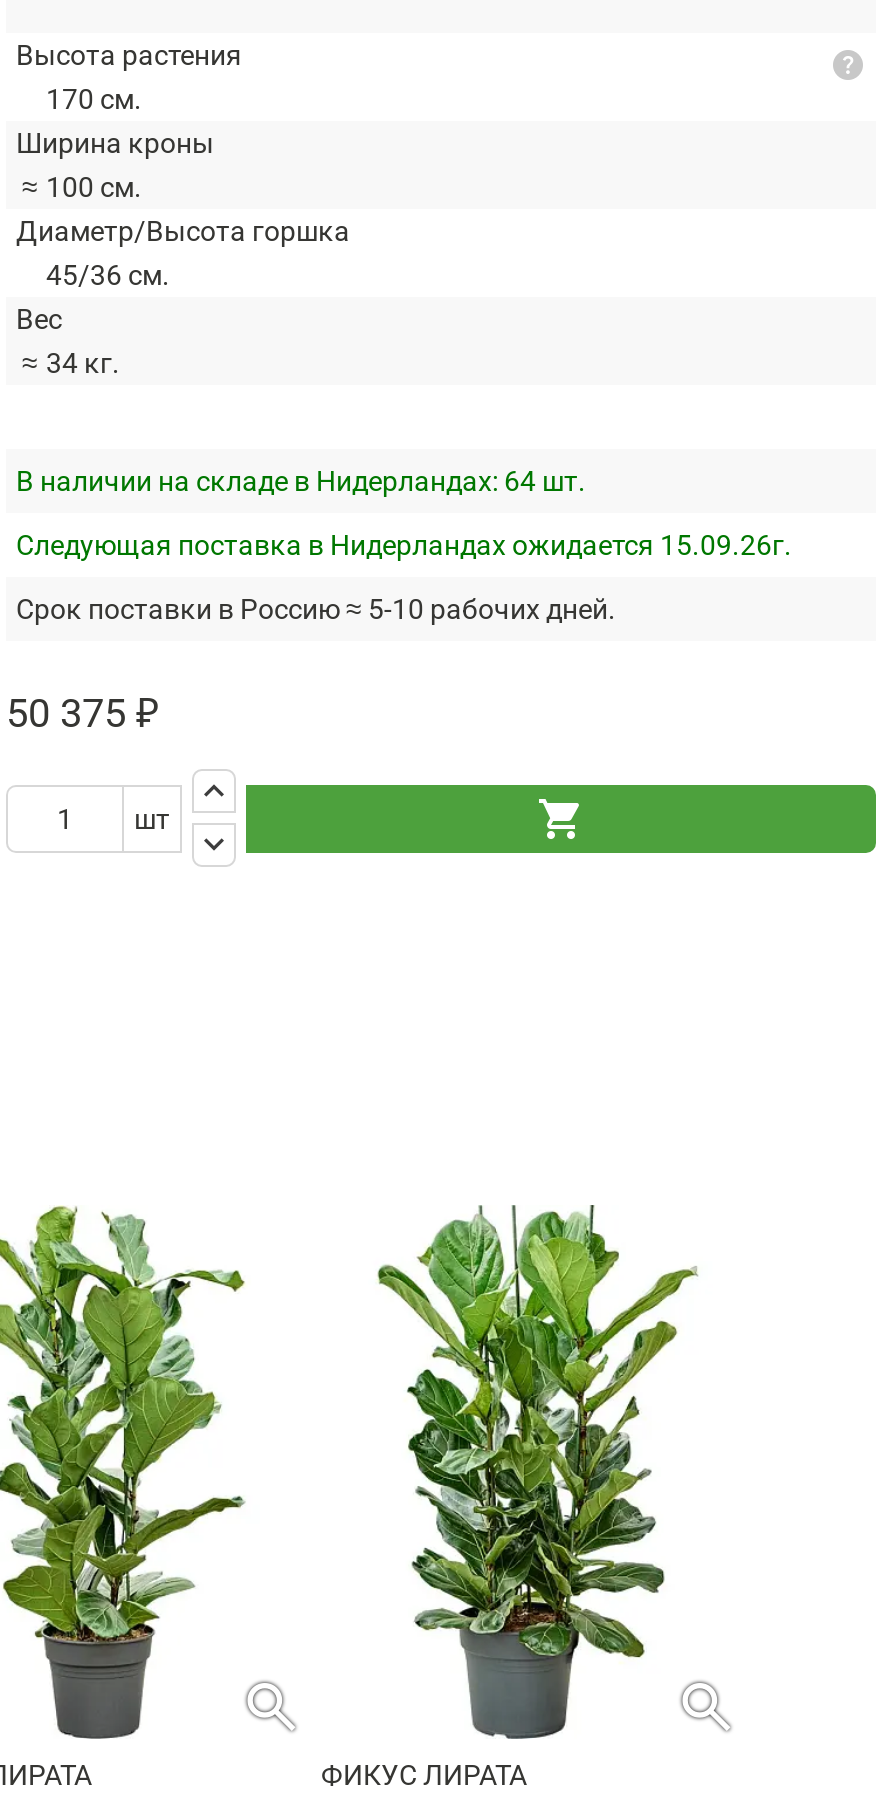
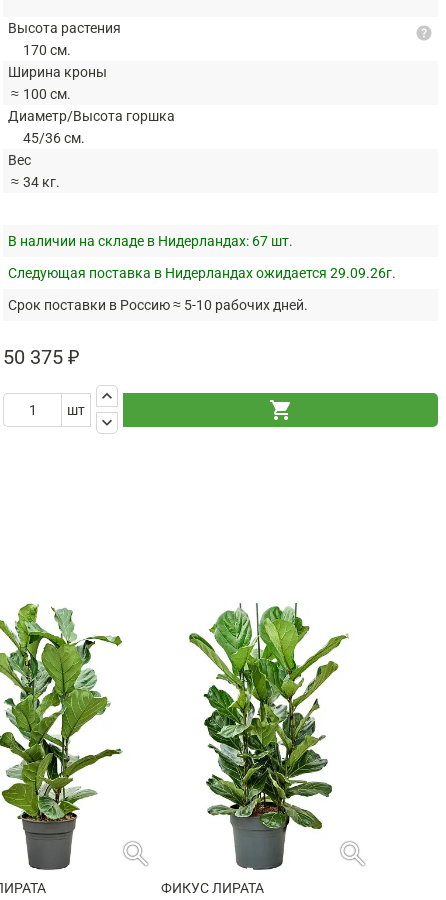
[16,465,586,497] В наличии на складе в Нидерландах: 64 шт. -> [8,233,293,249] В наличии на складе в Нидерландах: 67 шт.
[16,529,792,561] Следующая поставка в Нидерландах ожидается 15.09.26г. -> [8,265,396,281] Следующая поставка в Нидерландах ожидается 29.09.26г.

